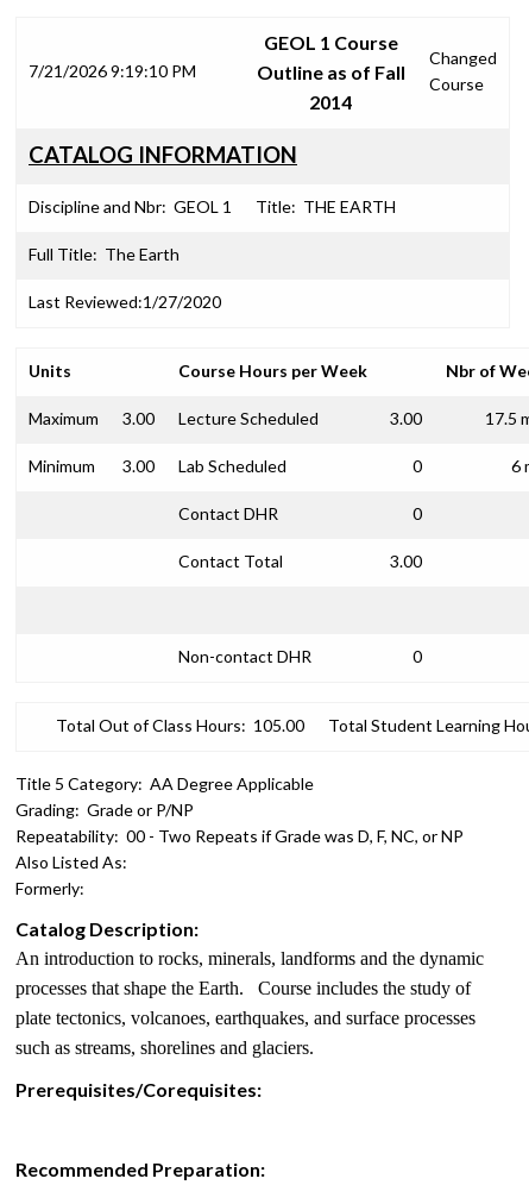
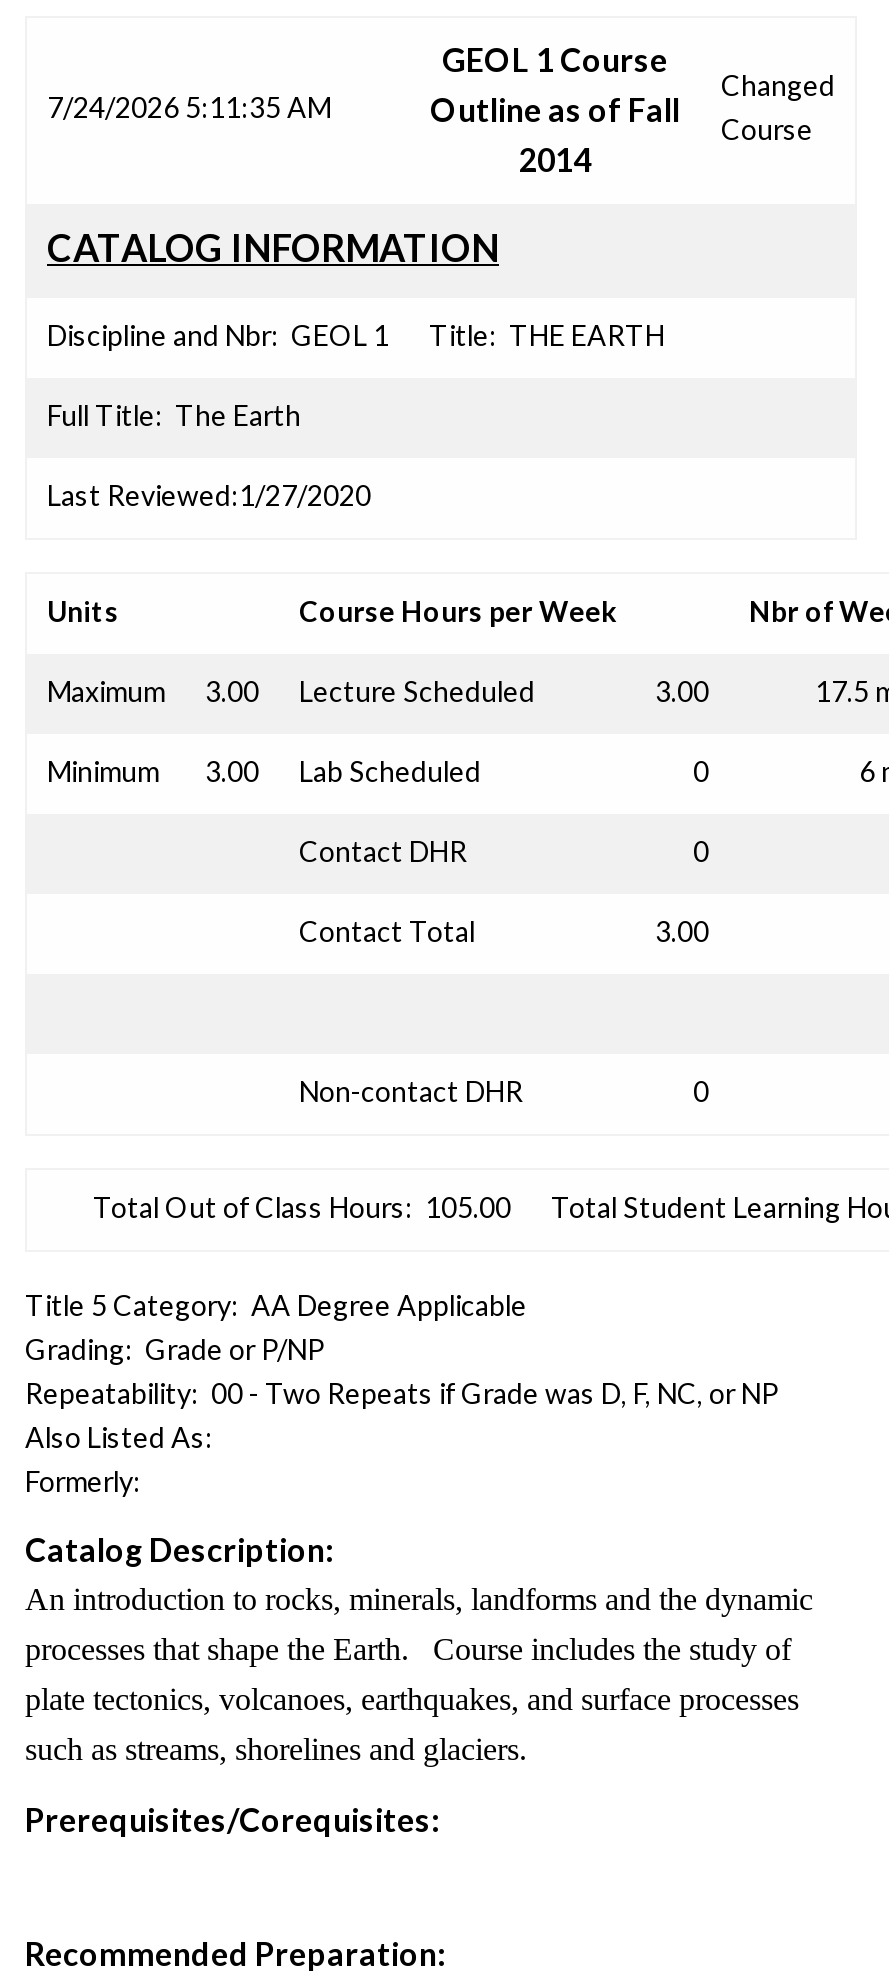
[29,61,196,81] 7/21/2026 9:19:10 PM -> [47,90,331,124] 7/24/2026 5:11:35 AM

